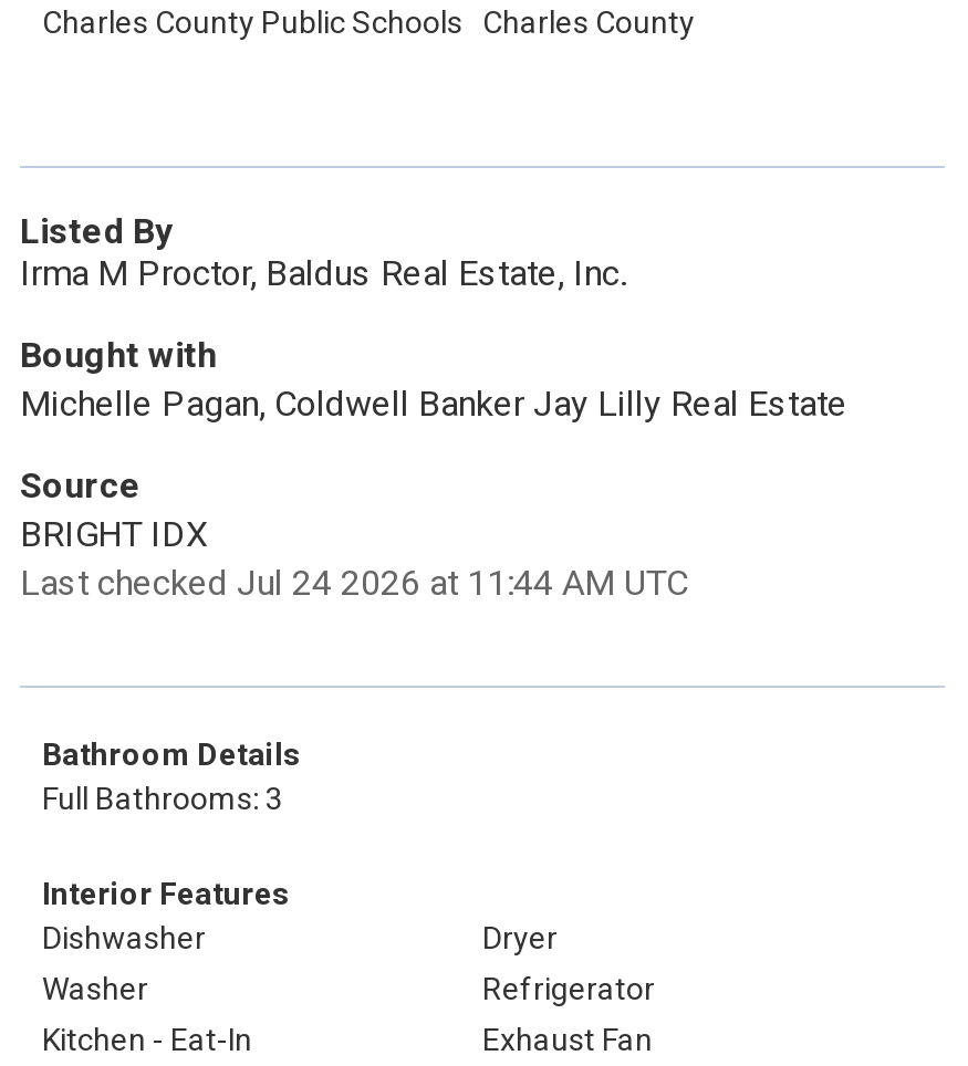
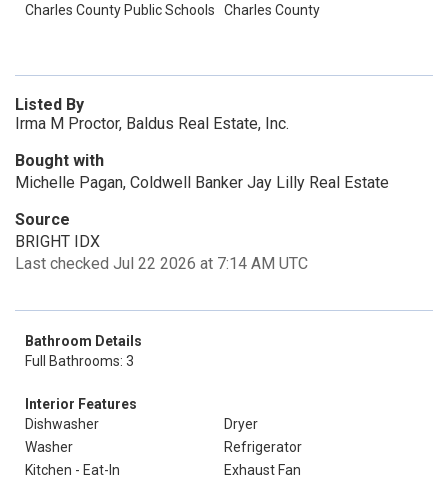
[20,562,688,604] Last checked Jul 24 2026 at 11:44 AM UTC -> [15,254,308,273] Last checked Jul 22 2026 at 7:14 AM UTC

